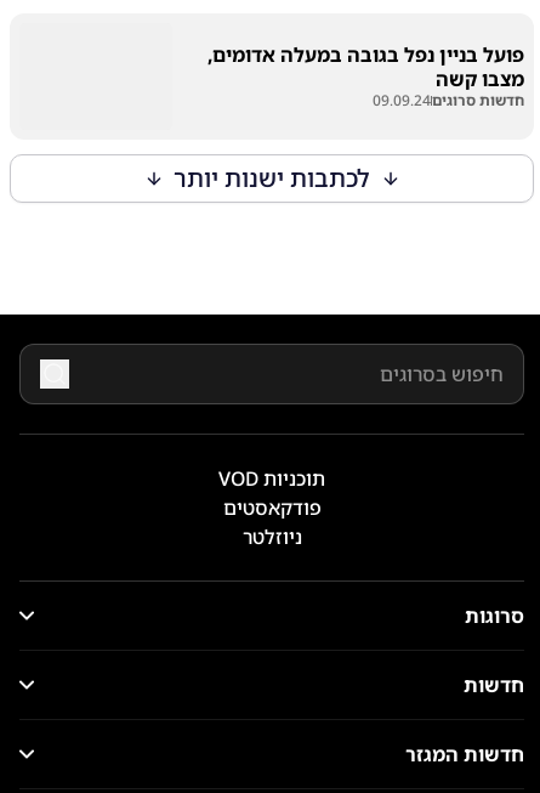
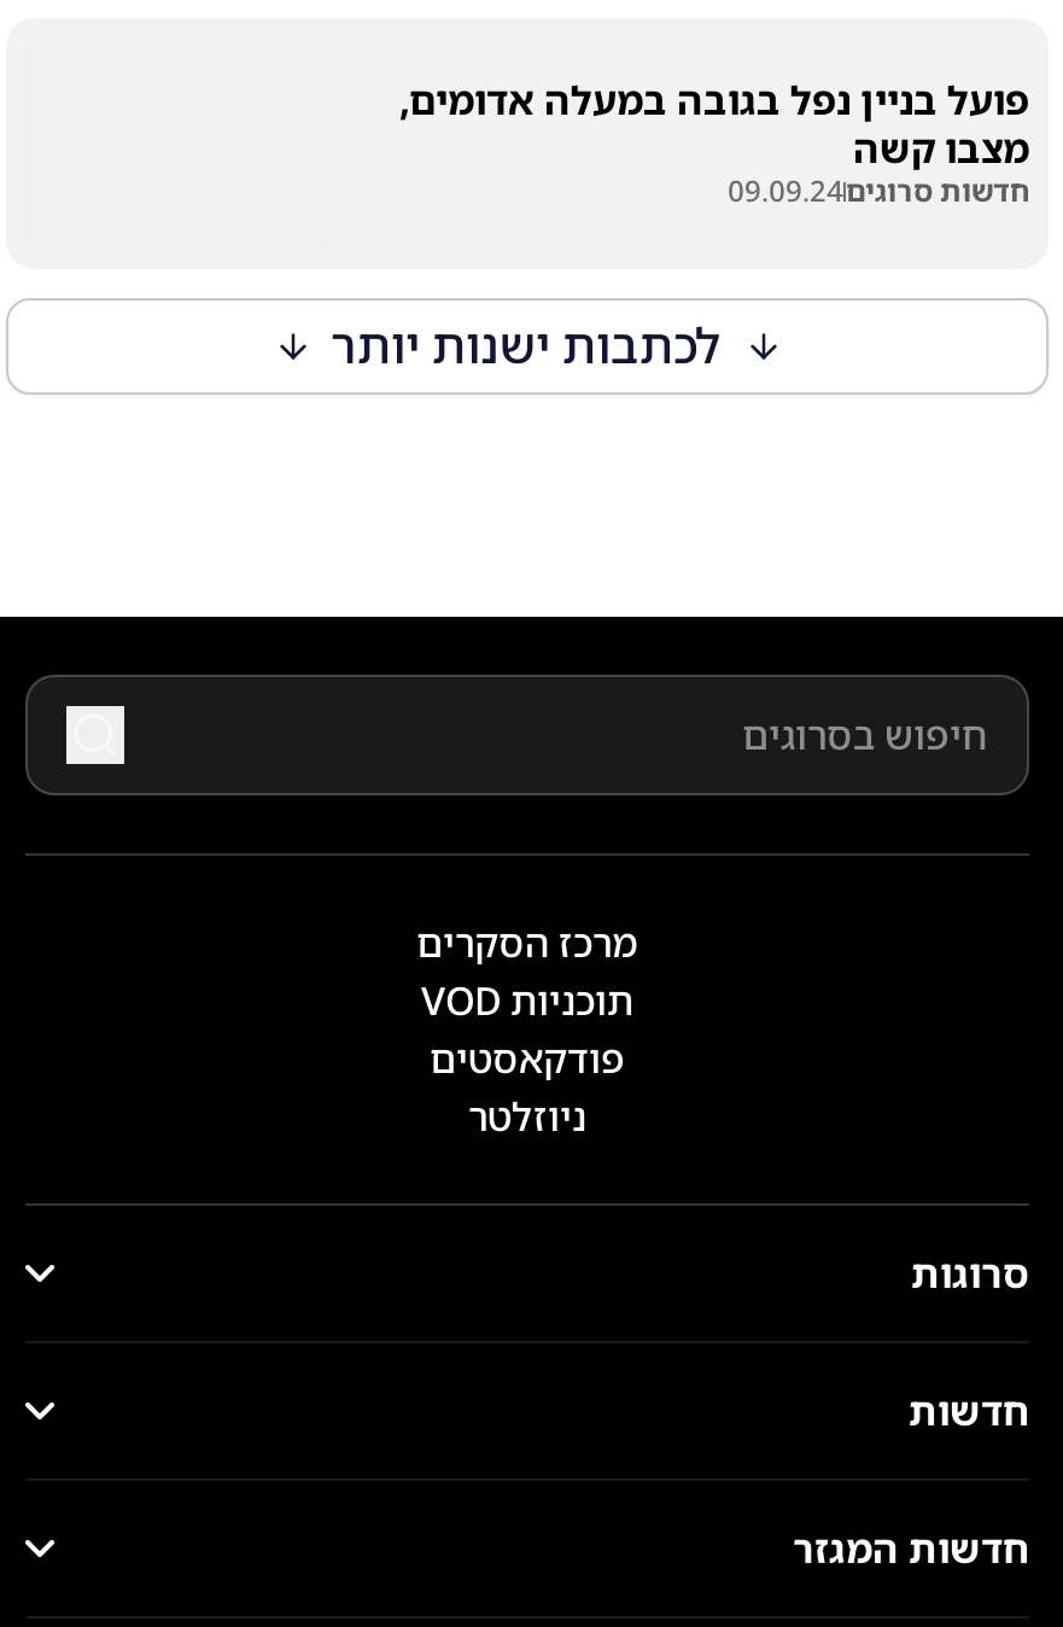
none -> [416,916,638,969] מרכז הסקרים

